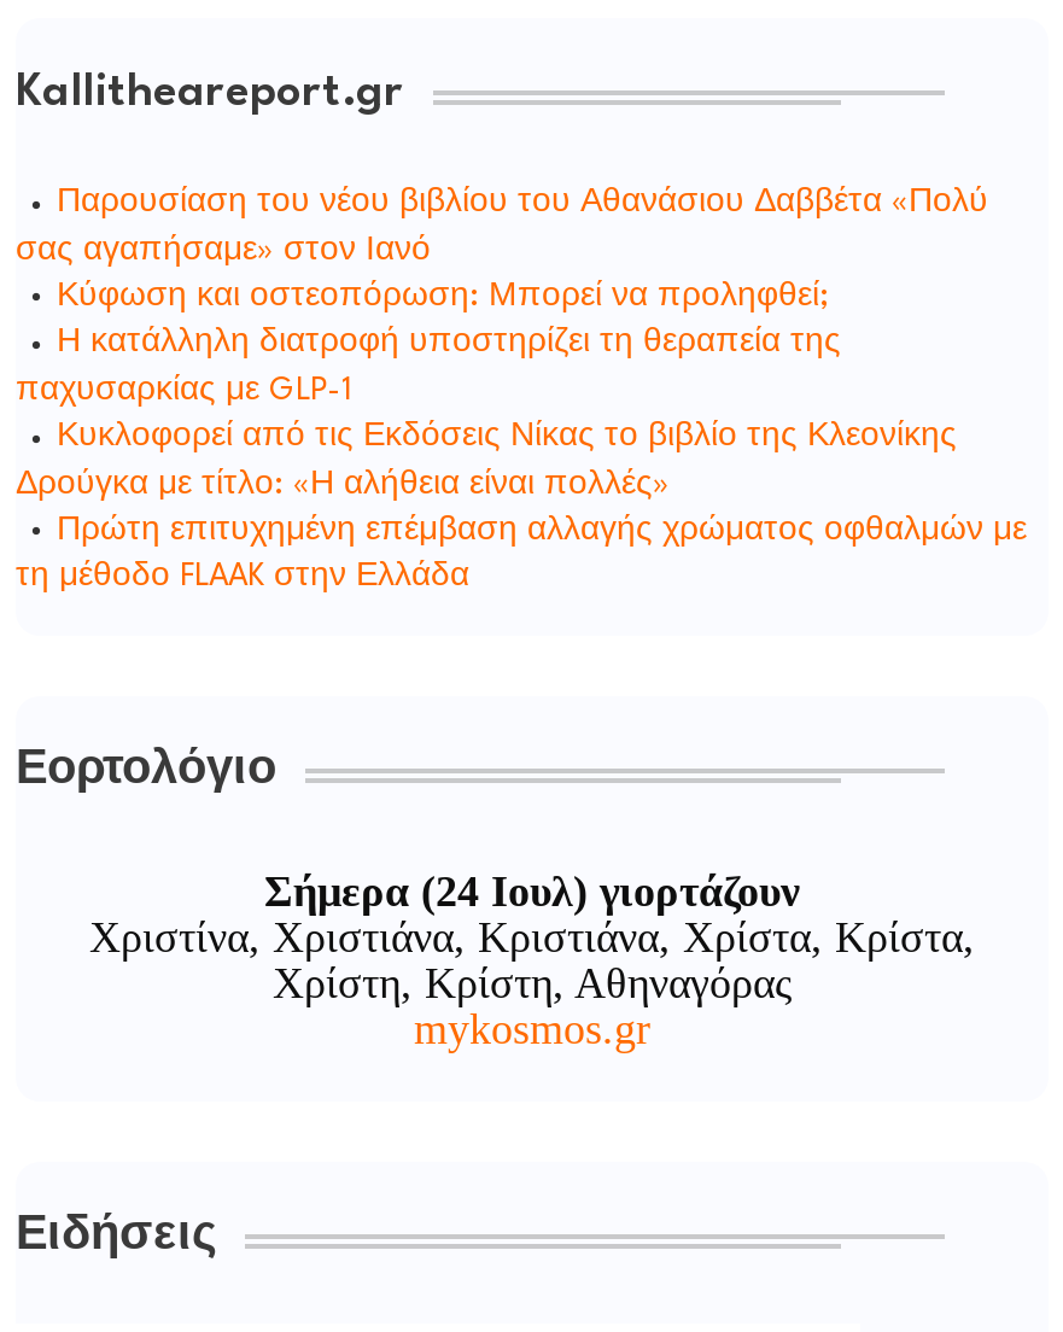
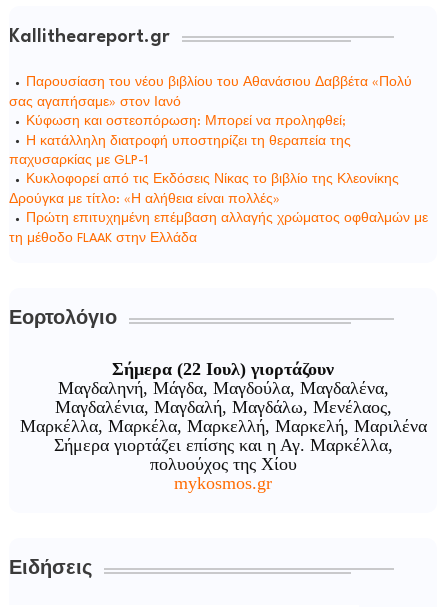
[89,869,975,1009] Σήμερα (24 Ιουλ) γιορτάζουν | Χριστίνα, Χριστιάνα, Κριστιάνα, Χρίστα, Κρίστα, | Χρίστη, Κρίστη, Αθηναγόρας -> [19,358,426,473] Σήμερα (22 Ιουλ) γιορτάζουν | Μαγδαληνή, Μάγδα, Μαγδούλα, Μαγδαλένα, | Μαγδαλένια, Μαγδαλή, Μαγδάλω, Μενέλαος, | Μαρκέλλα, Μαρκέλα, Μαρκελλή, Μαρκελή, Μαριλένα | Σήμερα γιορτάζει επίσης και η Αγ. Μαρκέλλα, | πολυούχος της Χίου

